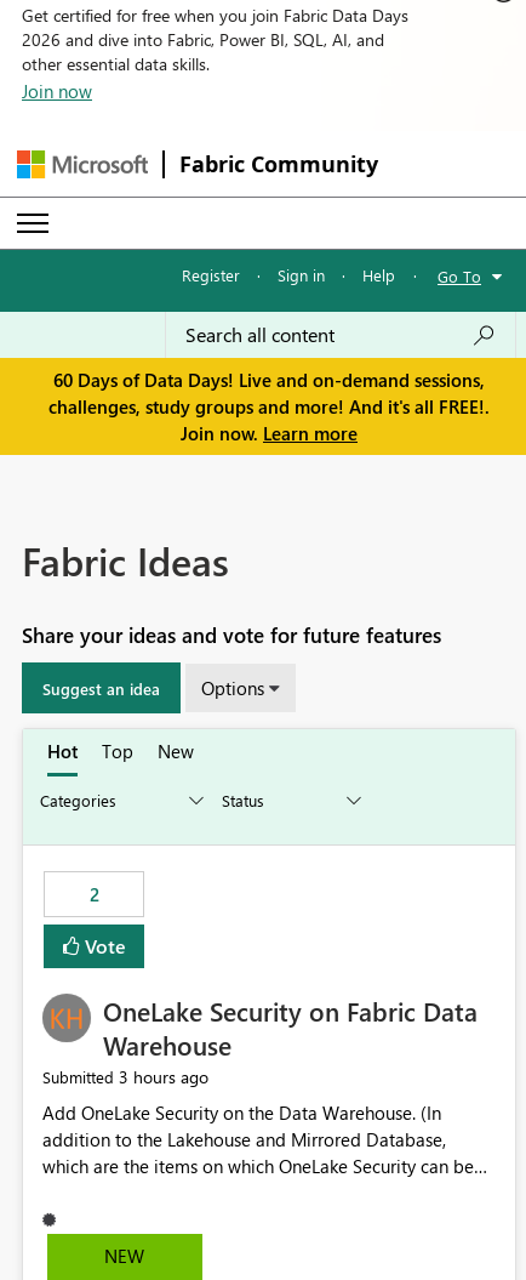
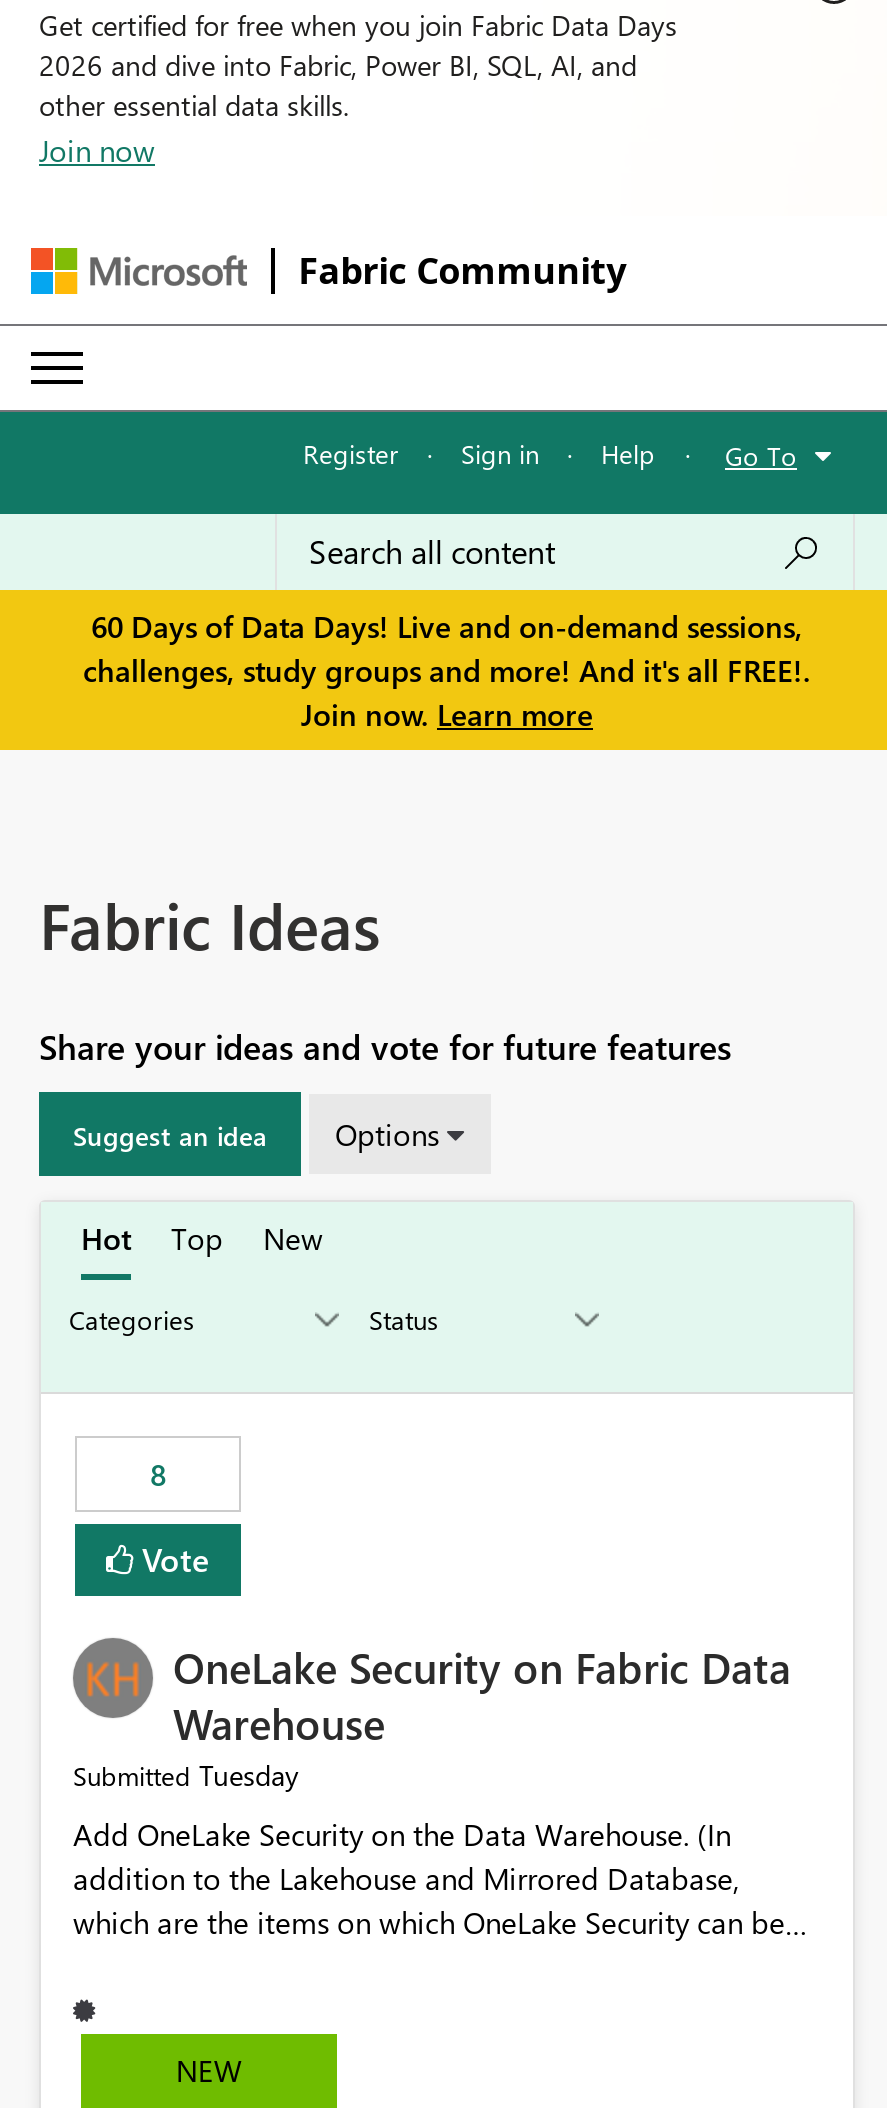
[89,883,99,907] 2 -> [150,1455,166,1495] 8
[42,1066,208,1089] Submitted 3 hours ago -> [73,1757,299,1795] Submitted Tuesday

